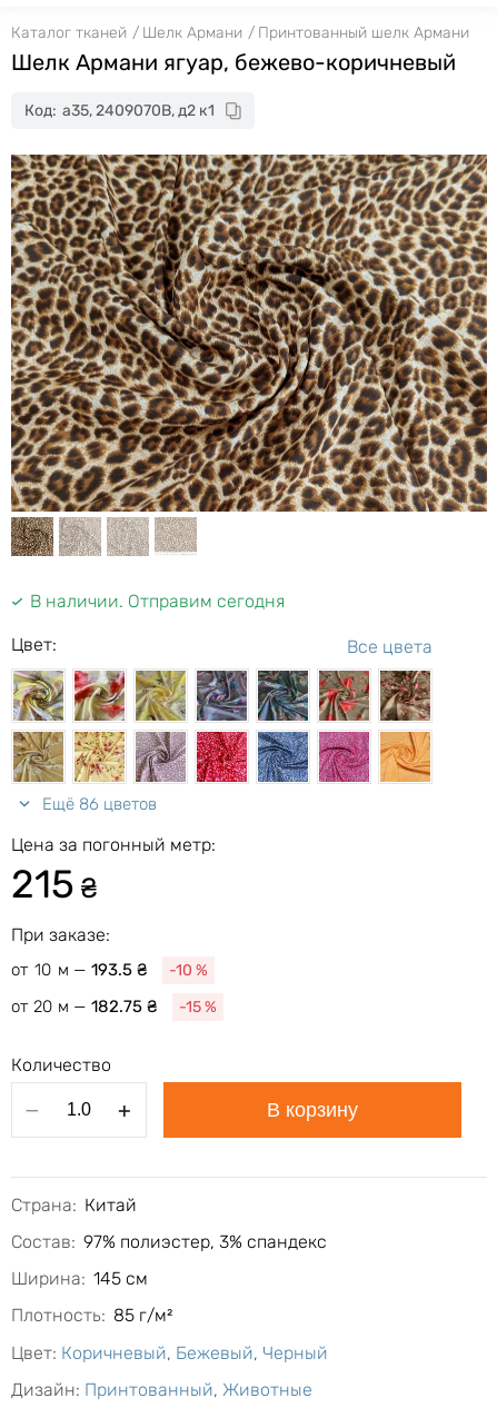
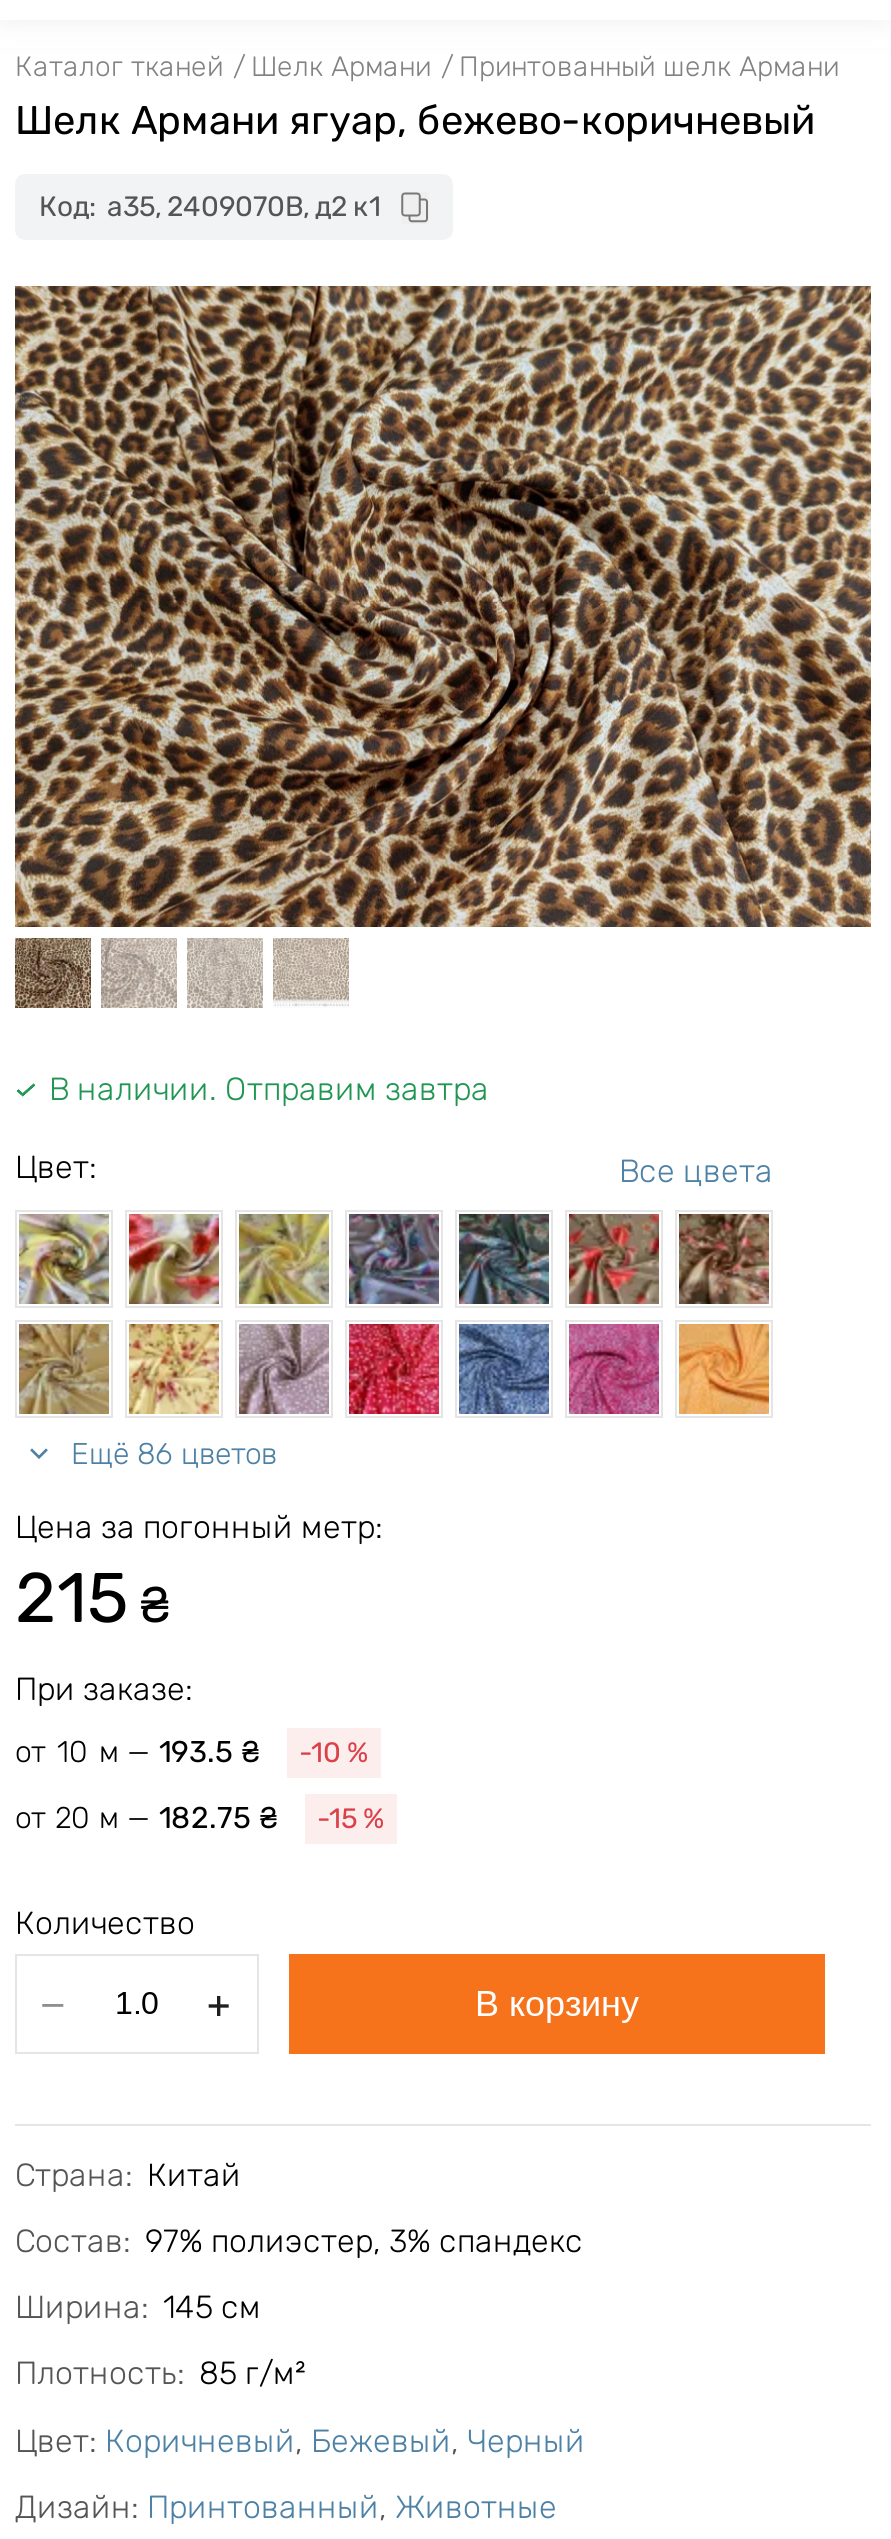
[30,591,285,612] В наличии. Отправим сегодня -> [49,1070,489,1108] В наличии. Отправим завтра

